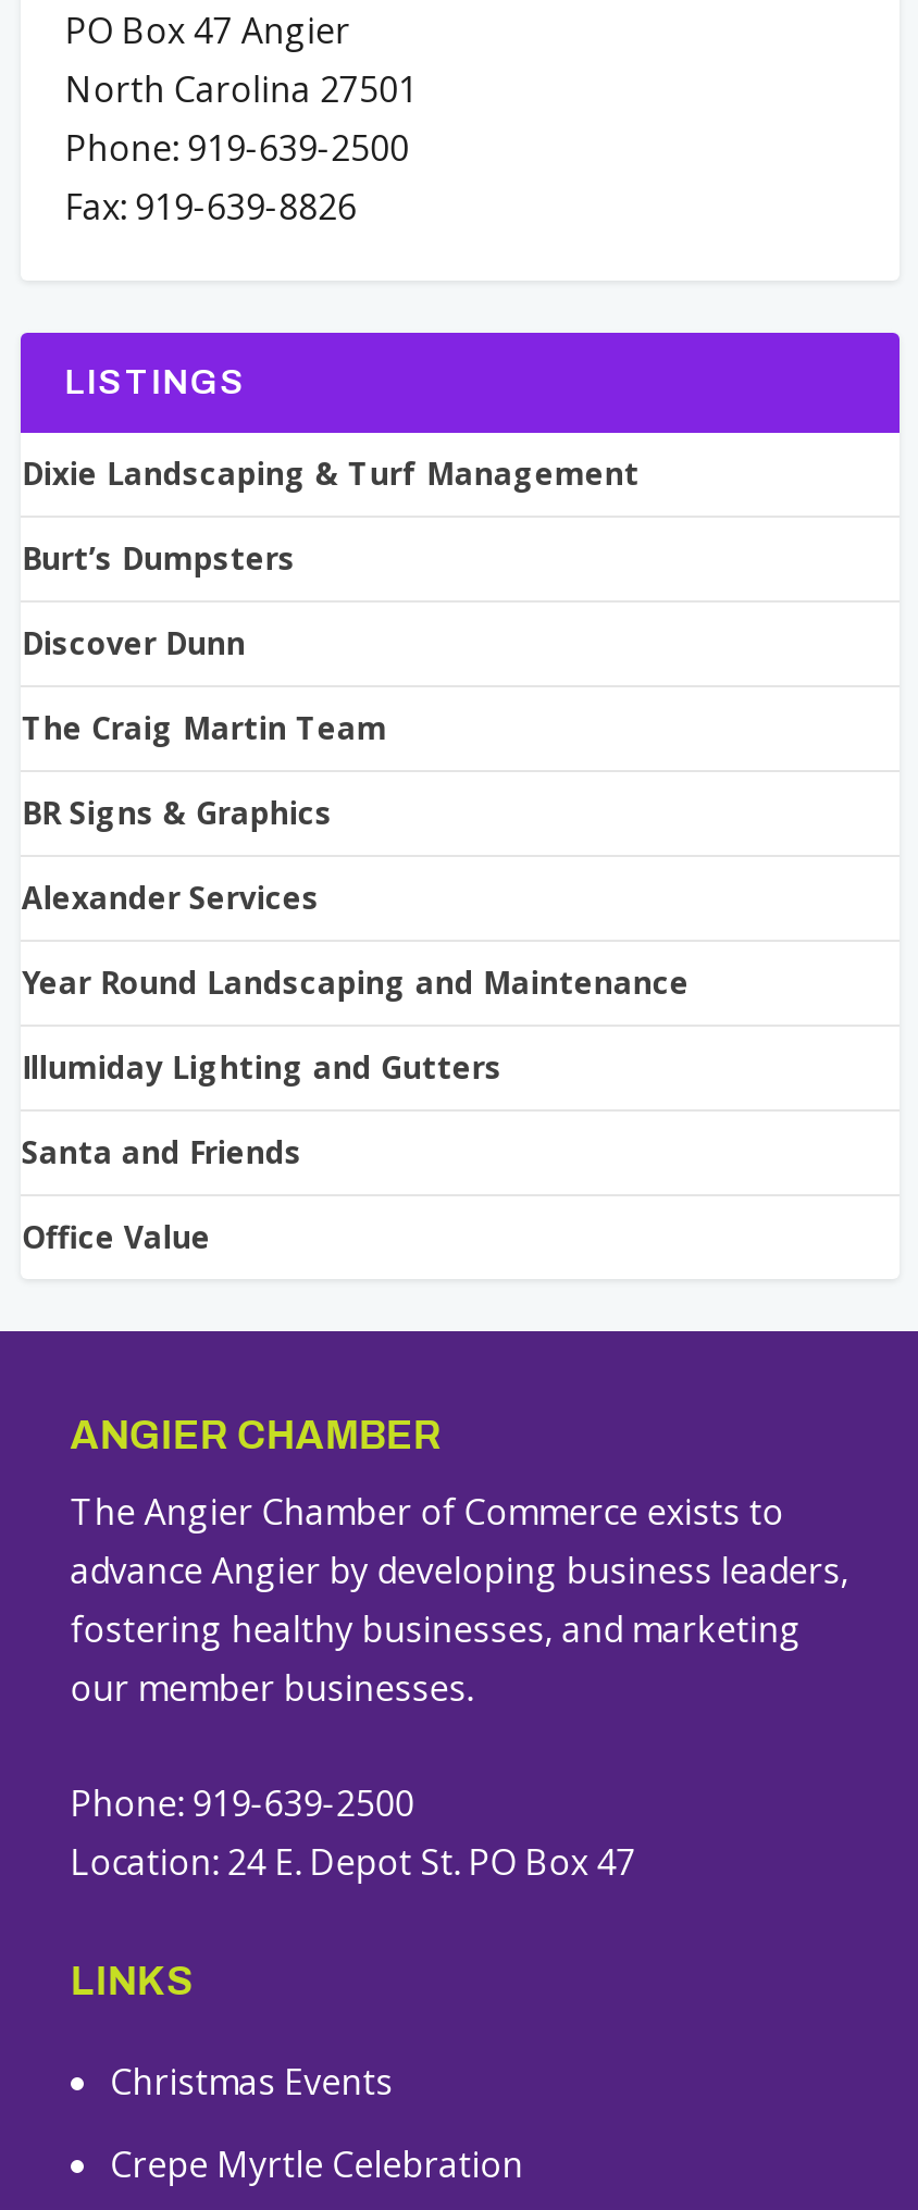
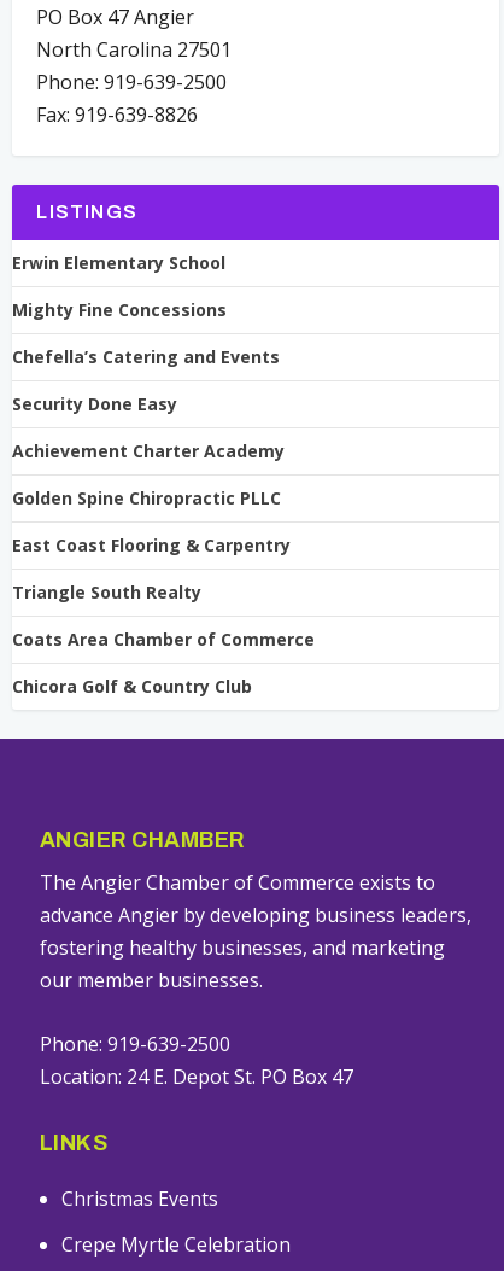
[22,453,639,495] Dixie Landscaping & Turf Management -> [13,252,226,274] Erwin Elementary School
[22,538,296,579] Burt’s Dumpsters -> [13,299,227,322] Mighty Fine Concessions
[22,623,246,664] Discover Dunn -> [13,346,280,369] Chefella’s Catering and Events
[22,708,387,749] The Craig Martin Team -> [13,393,178,416] Security Done Easy
[22,793,333,834] BR Signs & Graphics -> [13,440,285,463] Achievement Charter Academy
[22,877,320,919] Alexander Services -> [13,487,281,510] Golden Spine Chiropractic PLLC
[22,962,689,1004] Year Round Landscaping and Maintenance -> [13,534,291,557] East Coast Flooring & Carpentry
[22,1047,502,1088] Illumiday Lighting and Gutters -> [13,581,202,604] Triangle South Realty
[22,1132,302,1173] Santa and Friends -> [13,628,315,651] Coats Area Chamber of Commerce
[22,1217,211,1258] Office Value -> [13,675,252,698] Chicora Golf & Country Club

